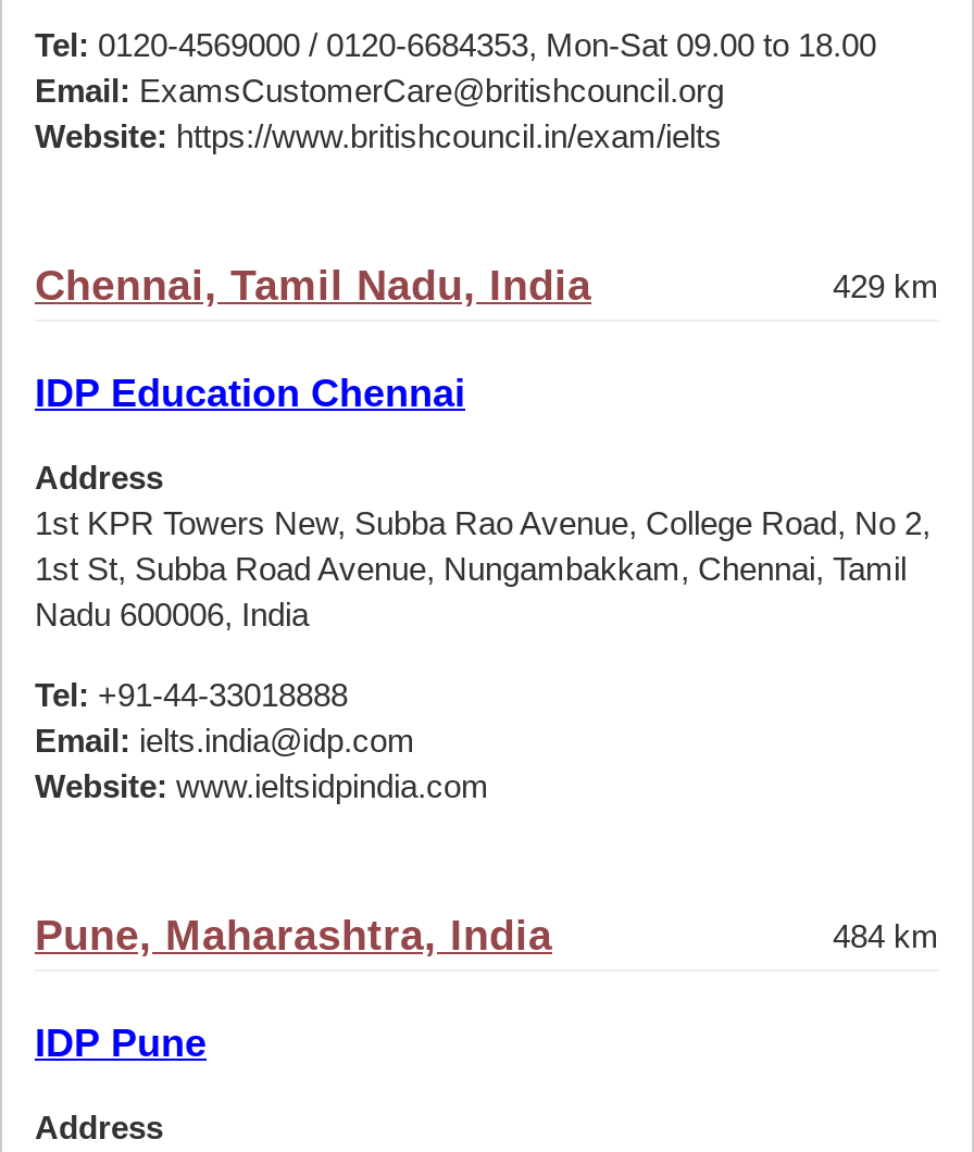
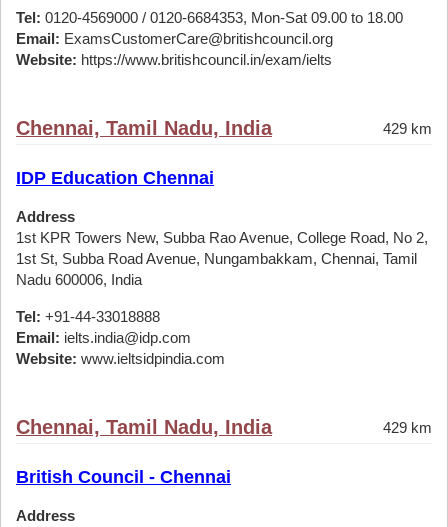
[35,911,939,959] Pune, Maharashtra, India | 484 km -> [16,416,432,438] Chennai, Tamil Nadu, India | 429 km
[35,1022,207,1065] IDP Pune -> [16,467,231,487] British Council - Chennai

